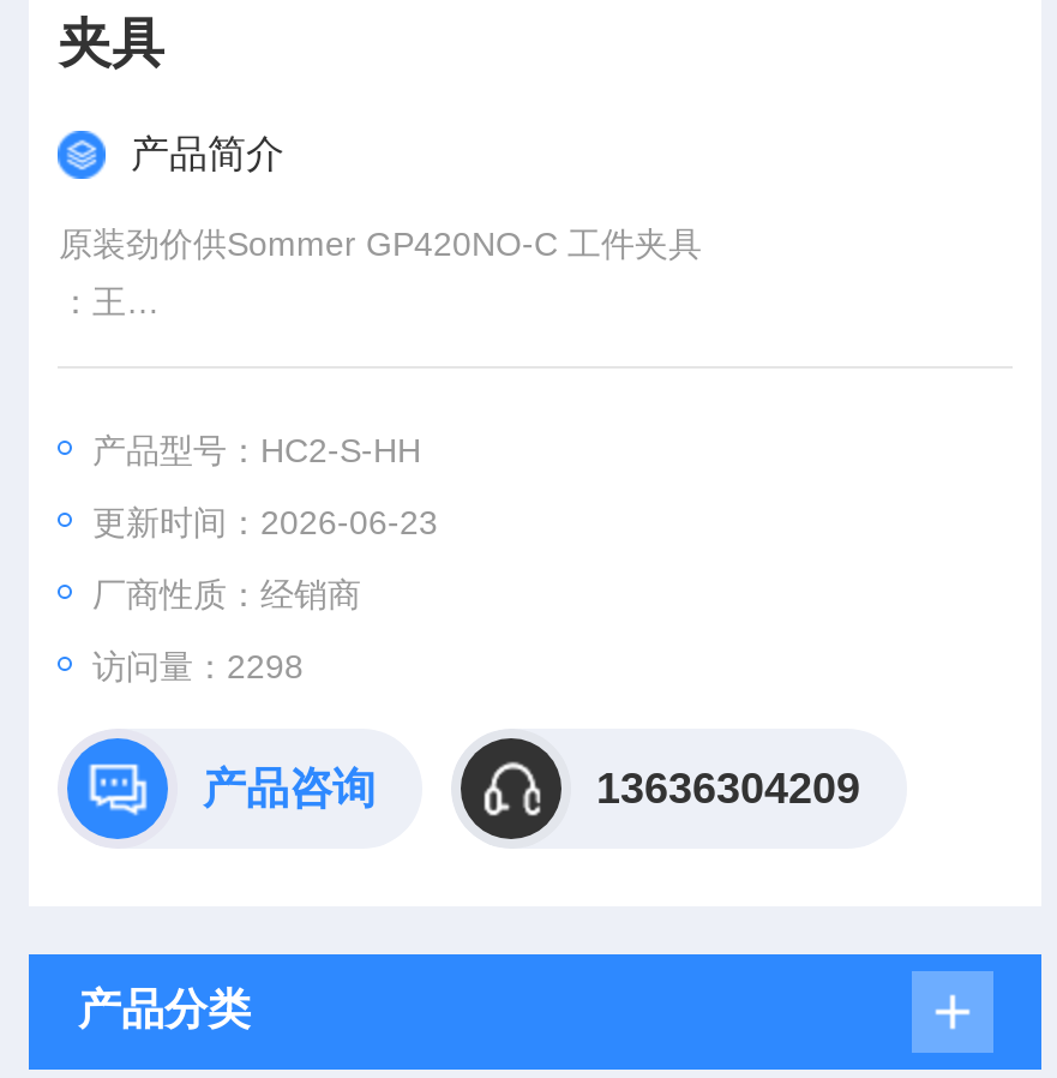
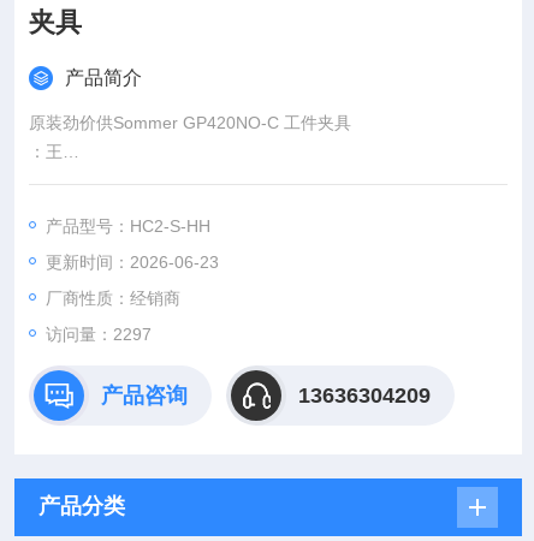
[92,647,303,685] 访问量：2298 -> [46,325,152,344] 访问量：2297

